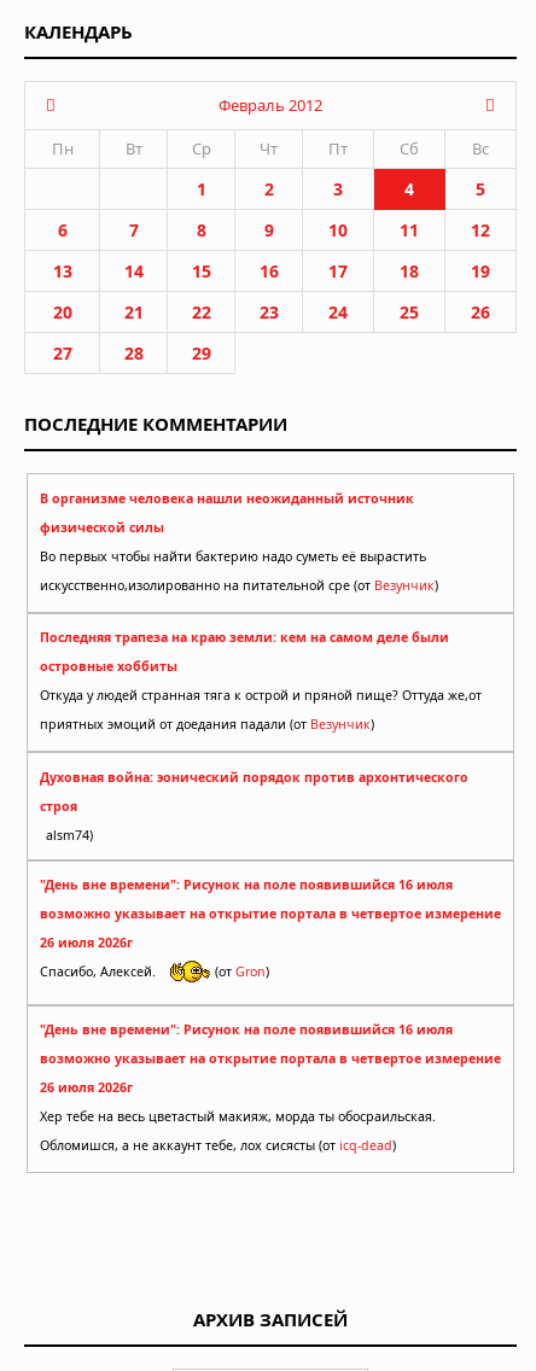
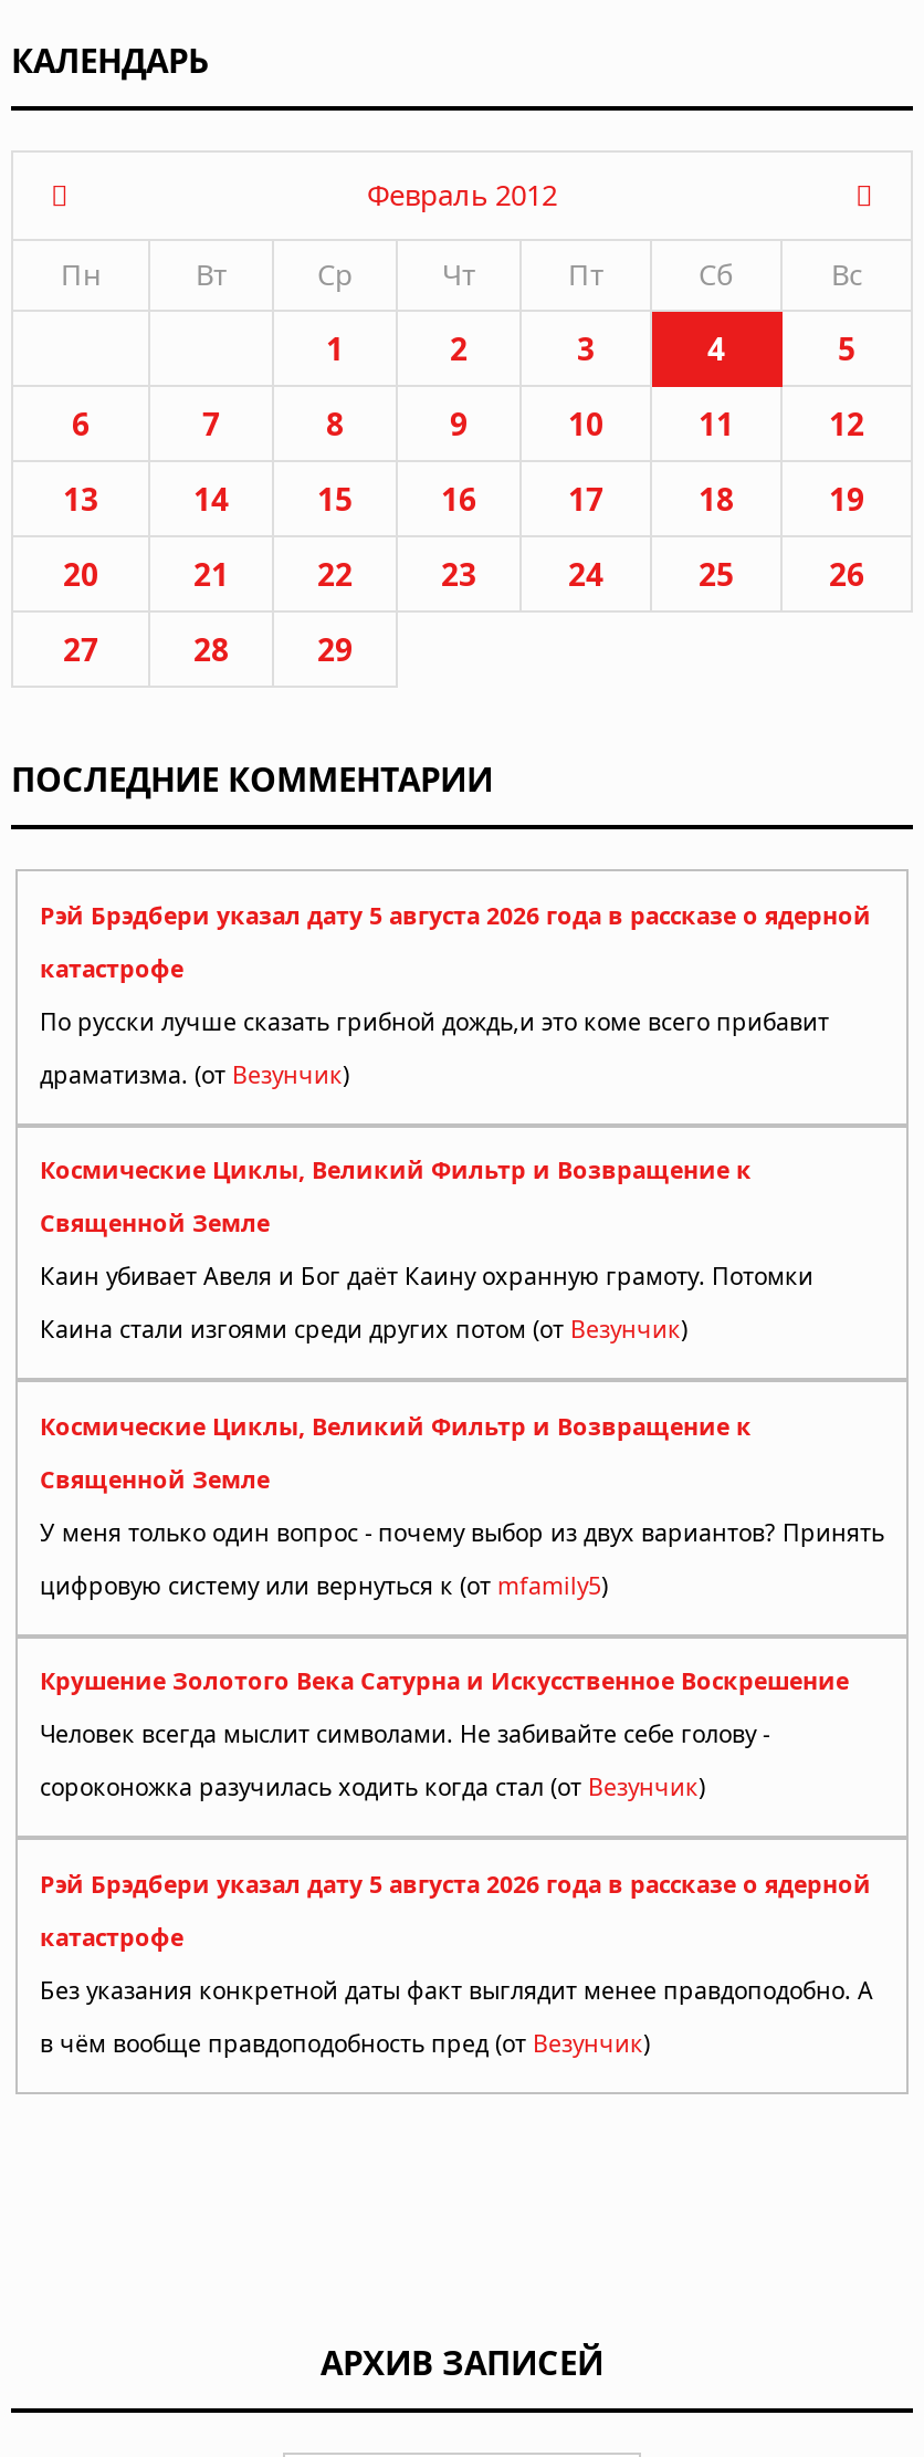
[40,490,501,1154] В организме человека нашли неожиданный источник | физической силы | Во первых чтобы найти бактерию надо суметь её вырастить | искусственно,изолированно на питательной сре (от Везунчик) | Последняя трапеза на краю земли: кем на самом деле были | островные хоббиты | Откуда у людей странная тяга к острой и пряной пище? Оттуда же,от | приятных эмоций от доедания падали (от Везунчик) | Духовная война: эонический порядок против архонтического | строя | alsm74) | "День вне времени": Рисунок на поле появившийся 16 июля | возможно указывает на открытие портала в четвертое измерение | 26 июля 2026г | Спасибо, Алексей. | (от Gron) | "День вне времени": Рисунок на поле появившийся 16 июля | возможно указывает на открытие портала в четвертое измерение | 26 июля 2026г | Хер тебе на весь цветастый макияж, морда ты обосраильская. | Обломишся, а не аккаунт тебе, лох сисясты (от icq-dead) -> [40,899,884,2059] Рэй Брэдбери указал дату 5 августа 2026 года в рассказе о ядерной | катастрофе | По русски лучше сказать грибной дождь,и это коме всего прибавит | драматизма. (от Везунчик) | Космические Циклы, Великий Фильтр и Возвращение к | Священной Земле | Каин убивает Авеля и Бог даёт Каину охранную грамоту. Потомки | Каина стали изгоями среди других потом (от Везунчик) | Космические Циклы, Великий Фильтр и Возвращение к | Священной Земле | У меня только один вопрос - почему выбор из двух вариантов? Принять | цифровую систему или вернуться к (от mfamily5) | Крушение Золотого Века Сатурна и Искусственное Воскрешение | Человек всегда мыслит символами. Не забивайте себе голову - | сороконожка разучилась ходить когда стал (от Везунчик) | Рэй Брэдбери указал дату 5 августа 2026 года в рассказе о ядерной | катастрофе | Без указания конкретной даты факт выглядит менее правдоподобно. А | в чём вообще правдоподобность пред (от Везунчик)

